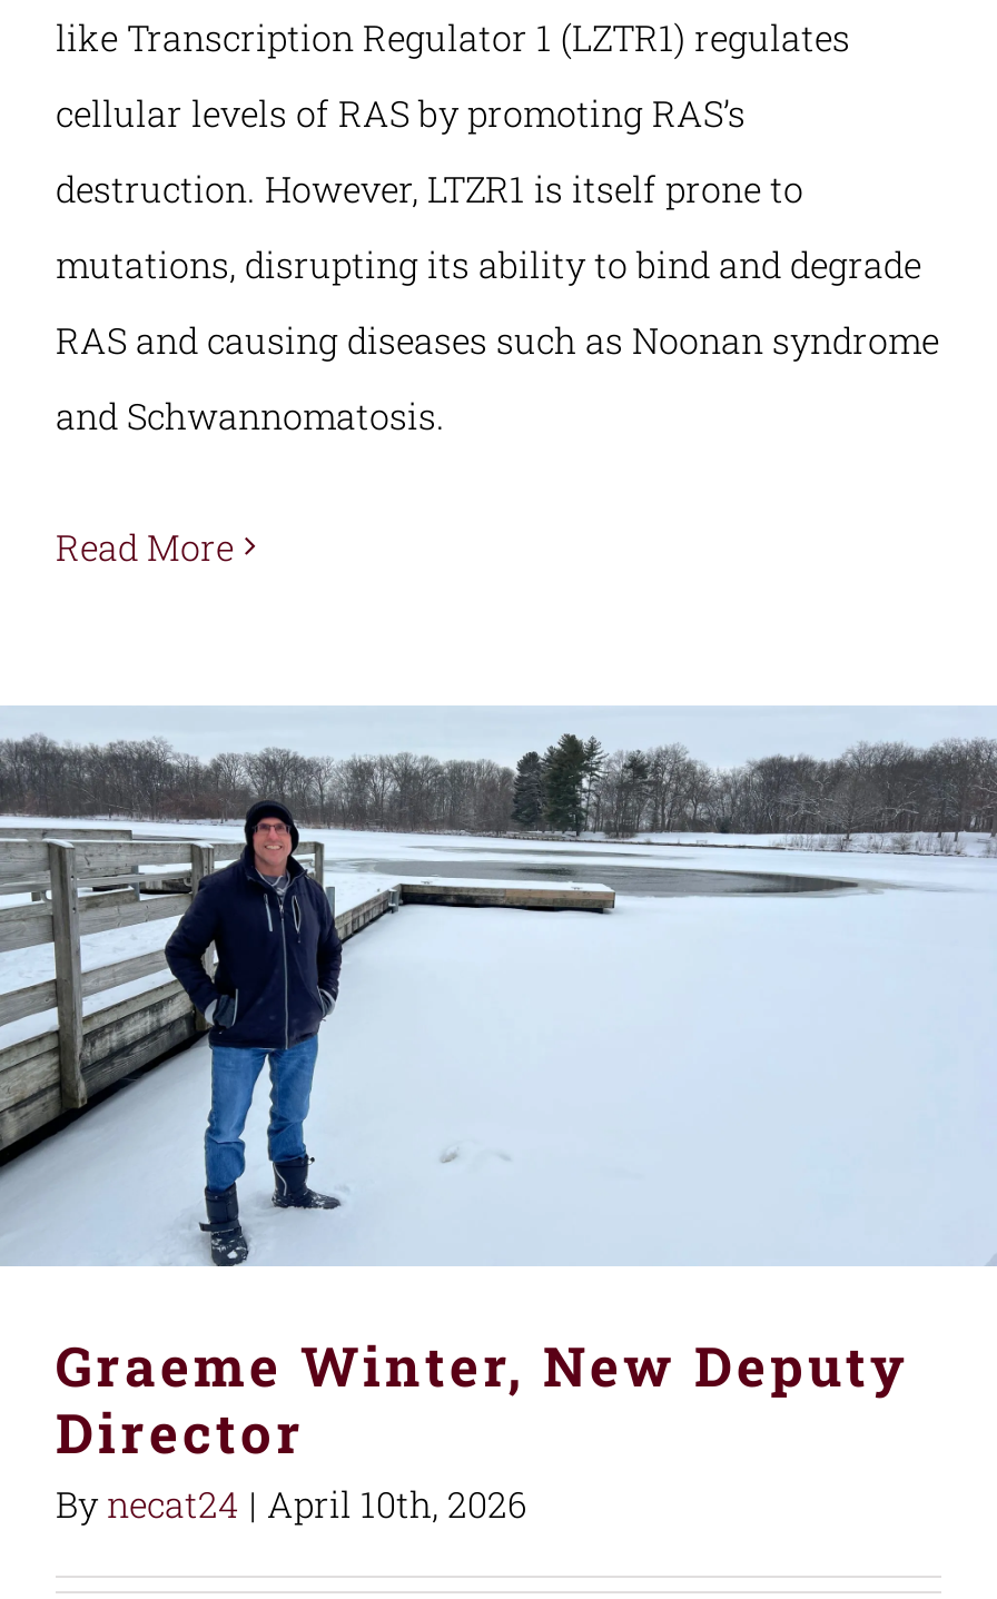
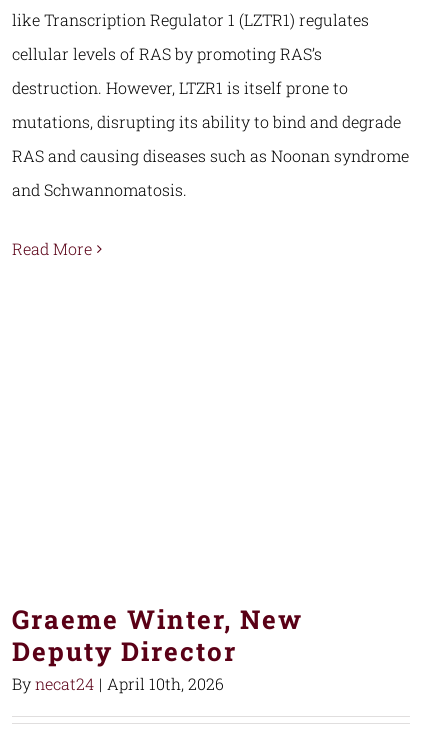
[7,704,990,1267] [image] -> none

